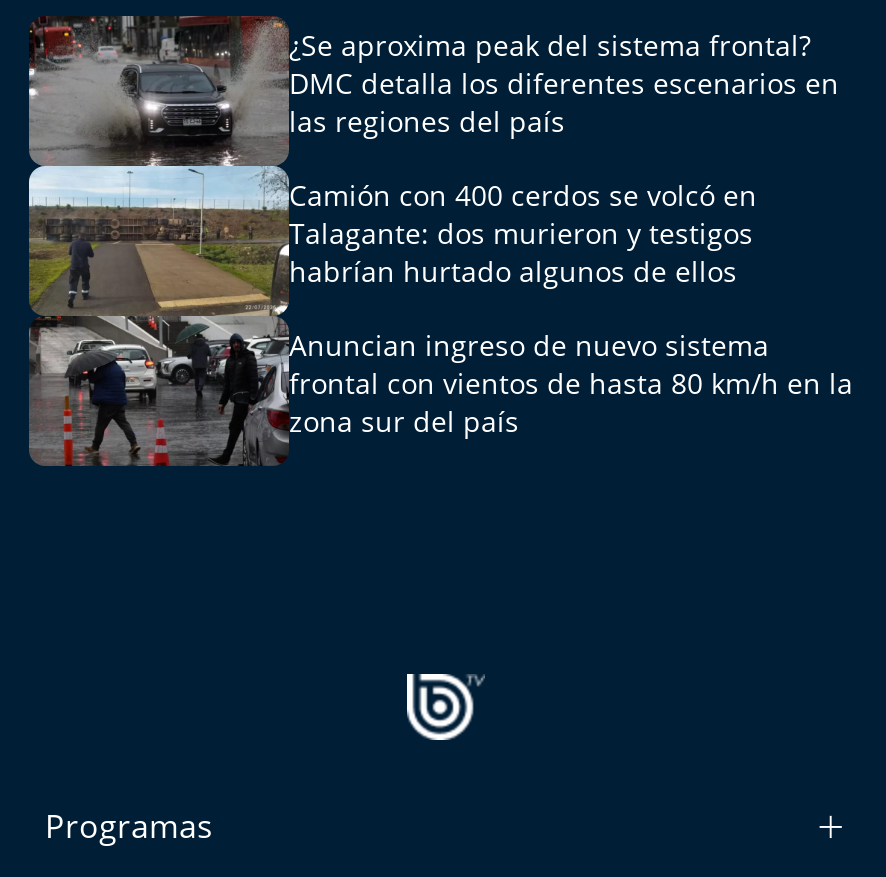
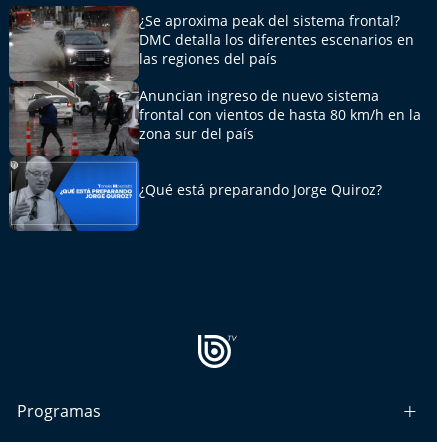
[27,164,757,316] [image] | Camión con 400 cerdos se volcó en | Talagante: dos murieron y testigos | habrían hurtado algunos de ellos -> none
moved [289,326,853,440] -> [139,86,421,143]: Anuncian ingreso de nuevo sistema | frontal con vientos de hasta 80 km/h en la | zona sur del país
none -> [9,155,382,232] [image] | ¿Qué está preparando Jorge Quiroz?

